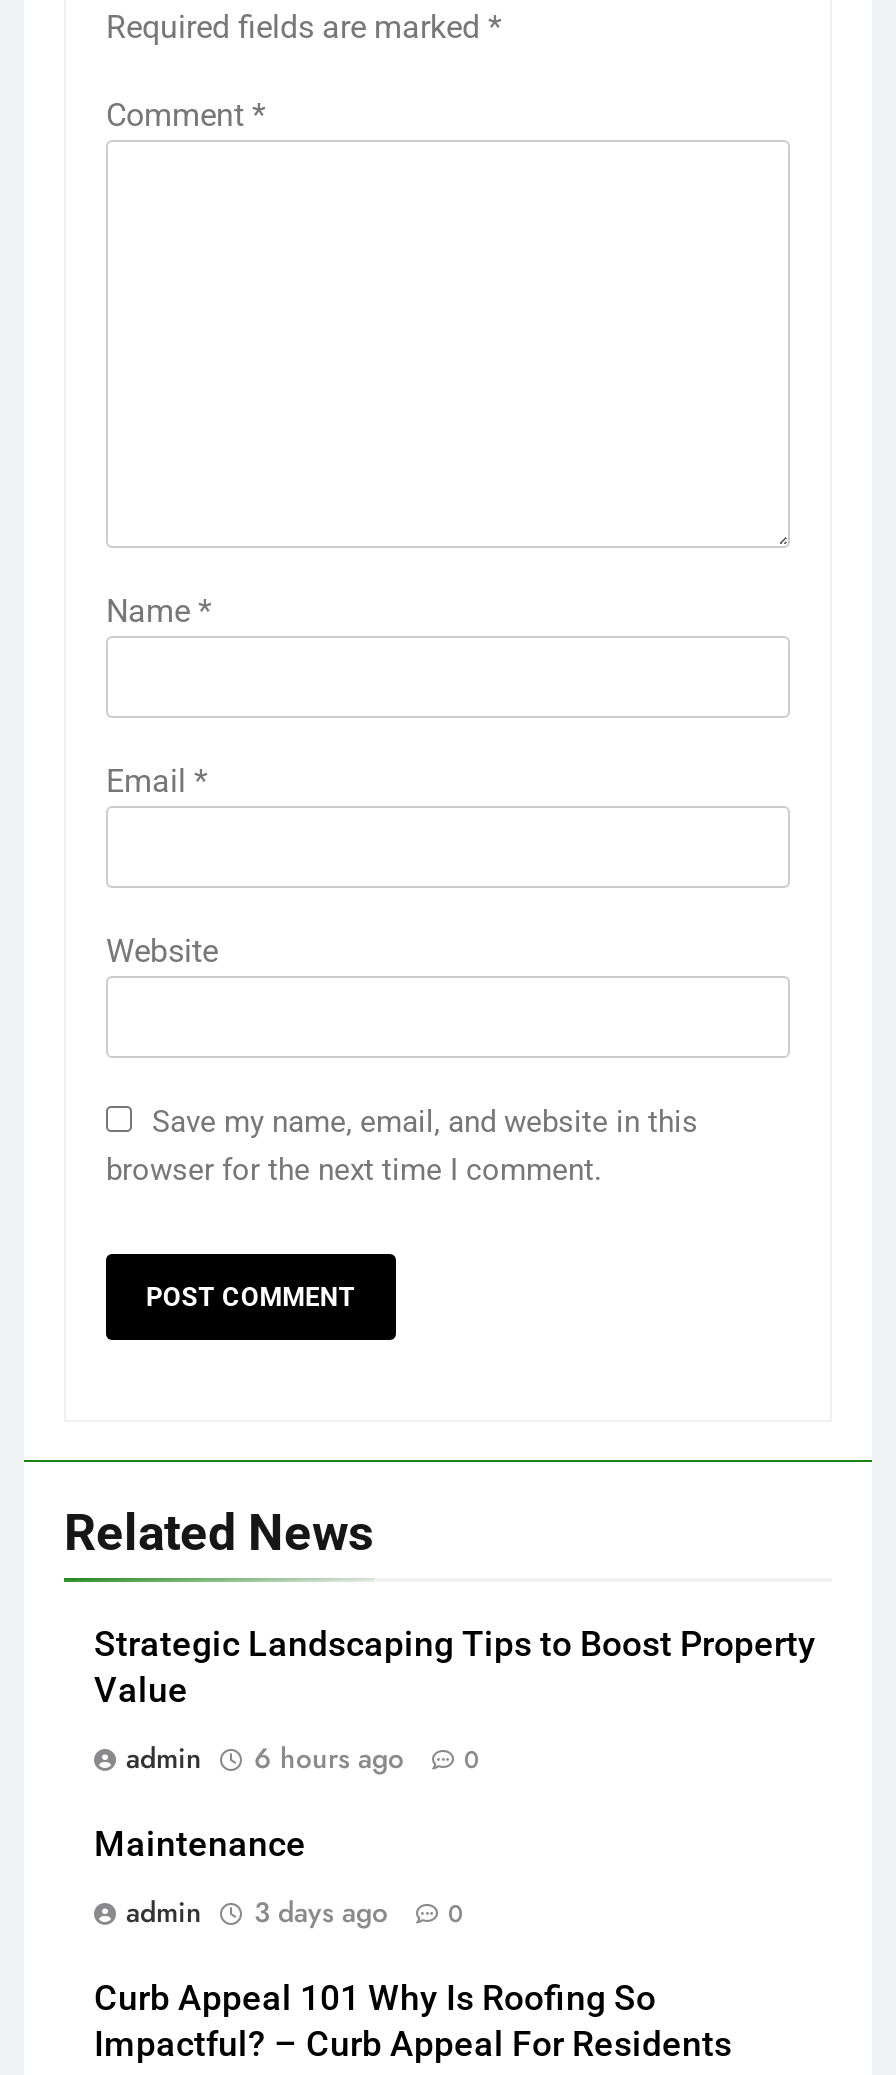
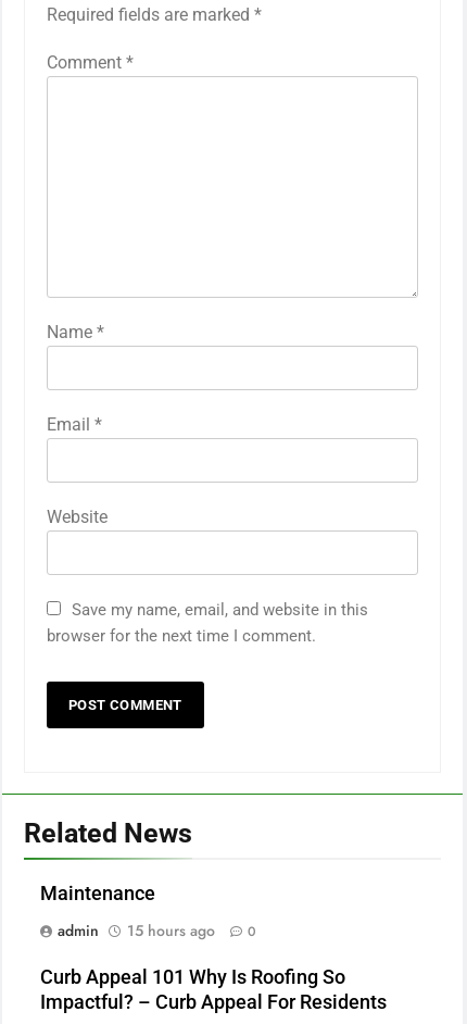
[94,1624,816,1778] Strategic Landscaping Tips to Boost Property | Value | admin | 6 hours ago | 0 -> none
[126,1892,464,1932] admin 3 days ago 0 -> [58,920,256,941] admin 15 hours ago 0

